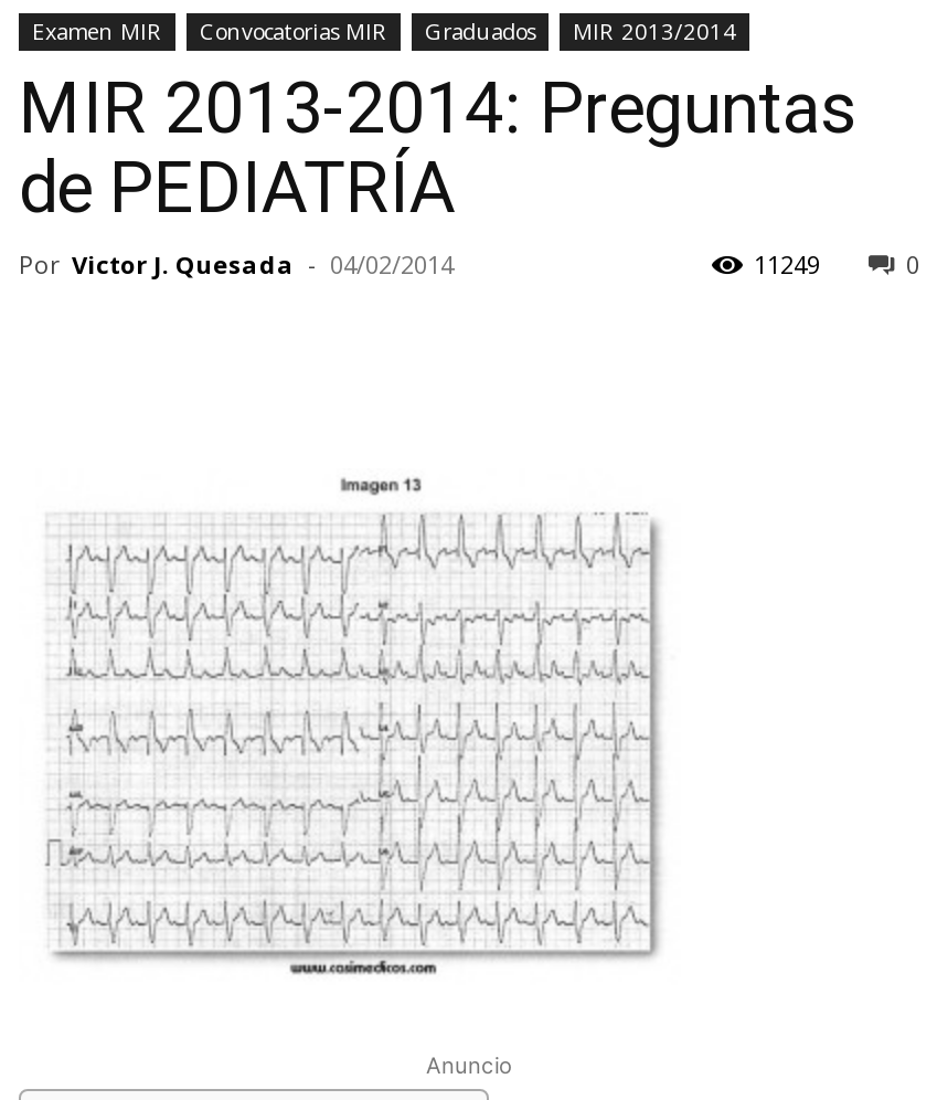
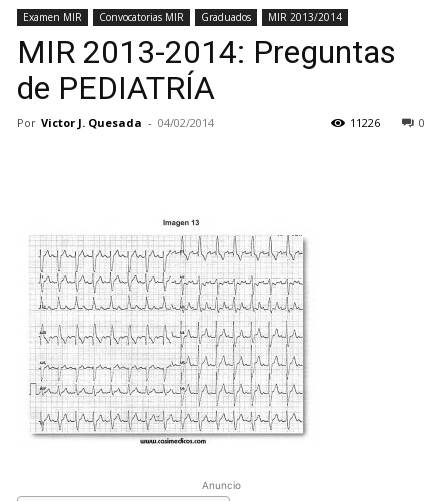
[754,247,820,280] 11249 -> [350,115,380,130] 11226

